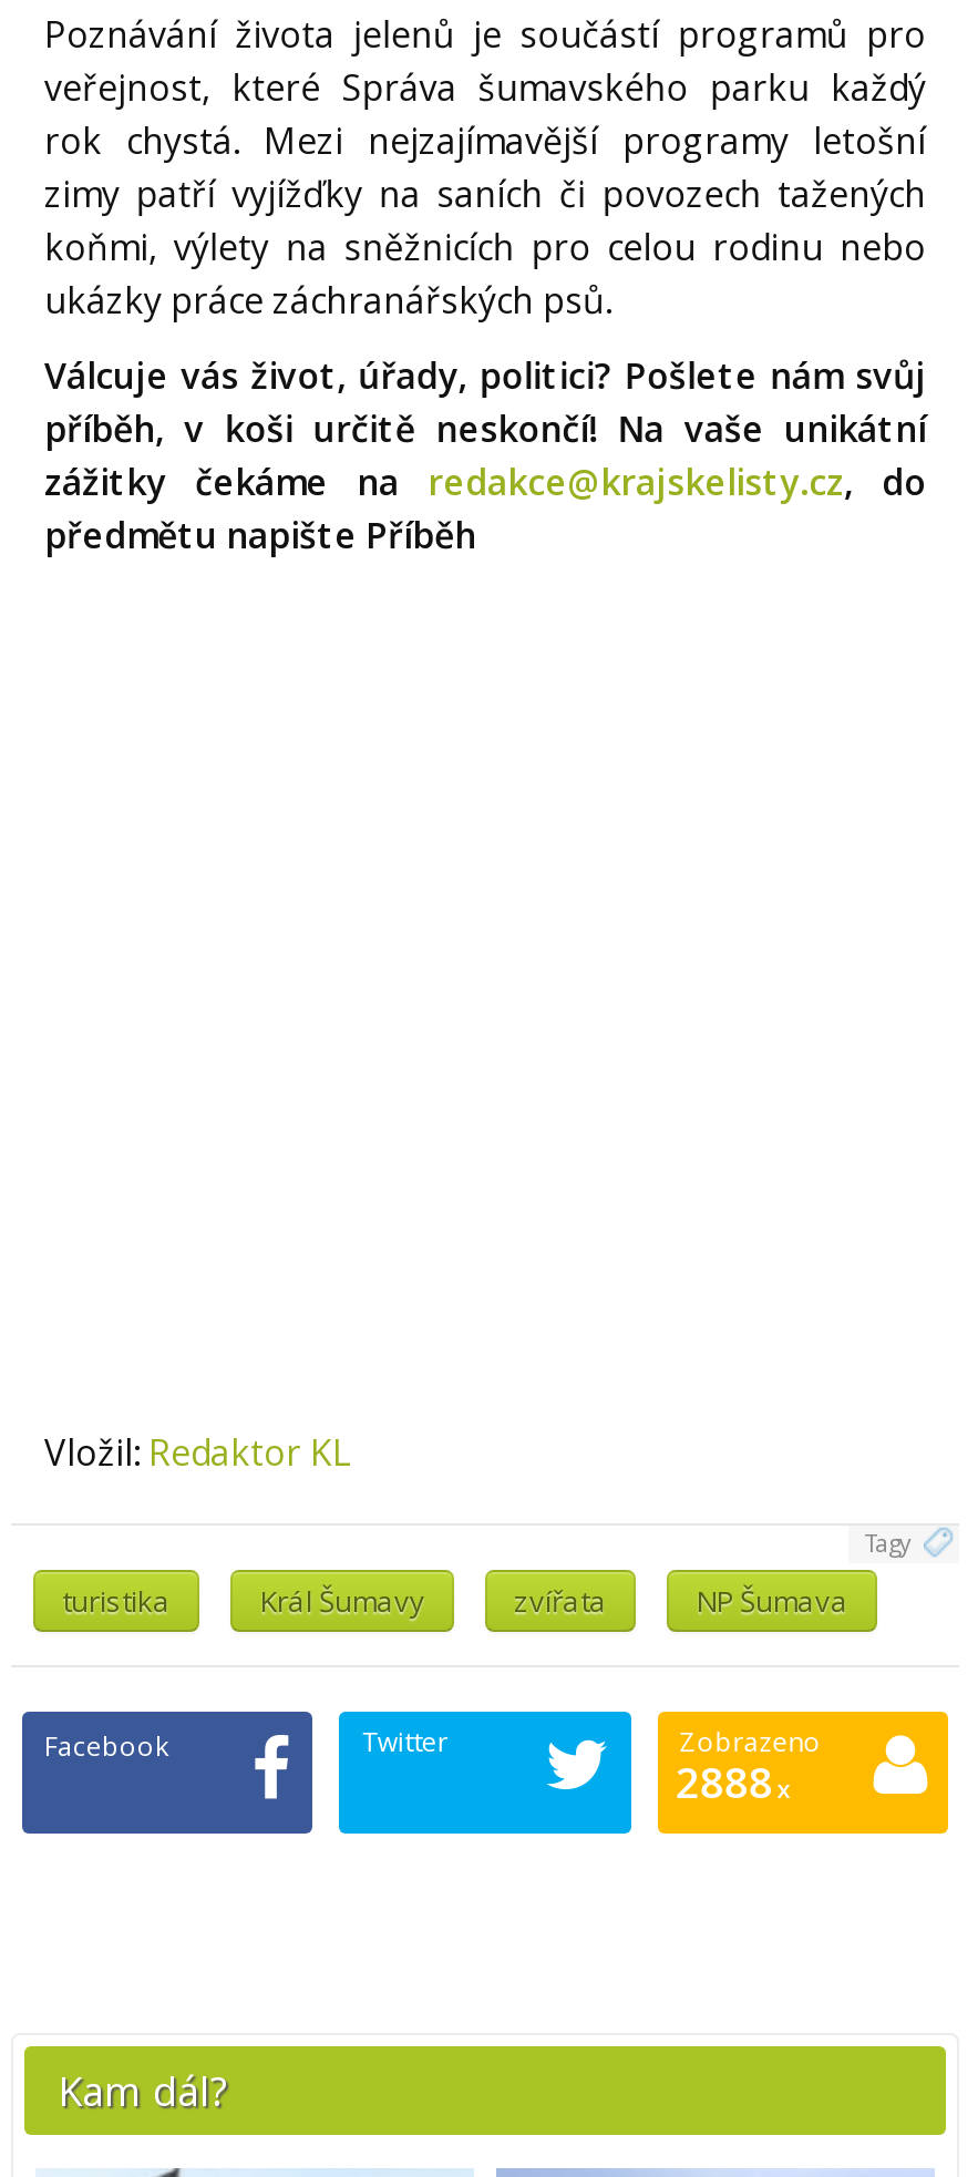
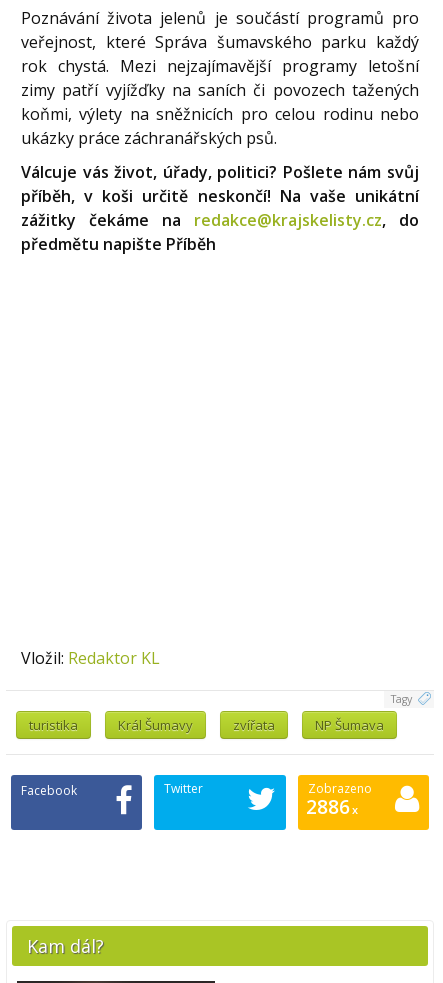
[675,1754,790,1811] 2888 x -> [306,794,358,820] 2886 x

